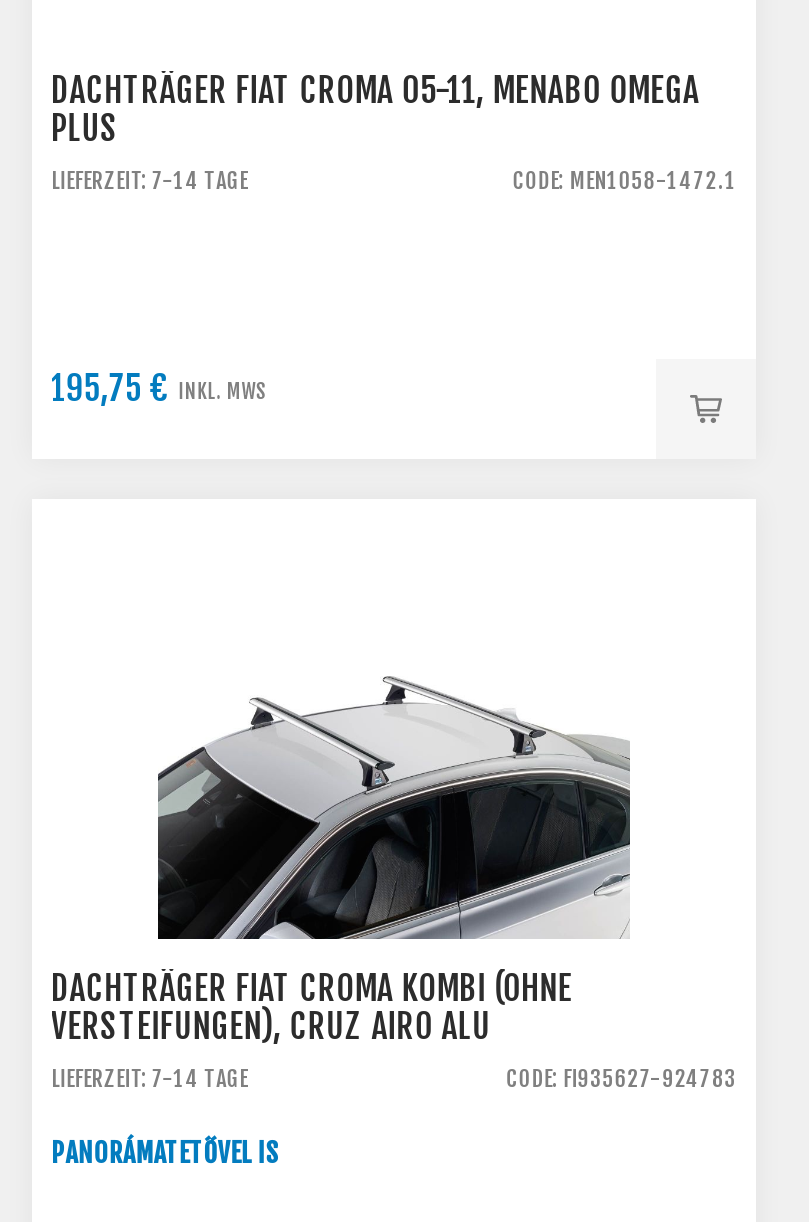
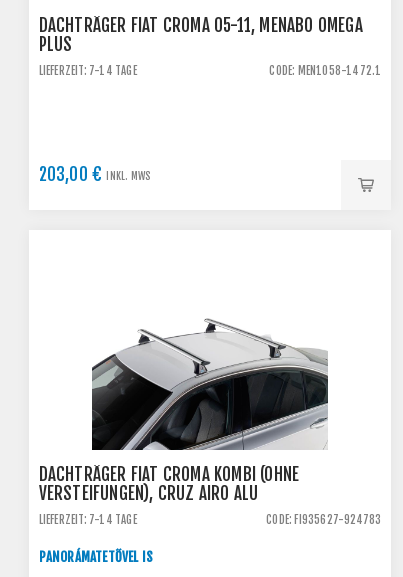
[51,367,268,409] 195,75 €INKL. MWS -> [38,164,151,185] 203,00 €INKL. MWS

